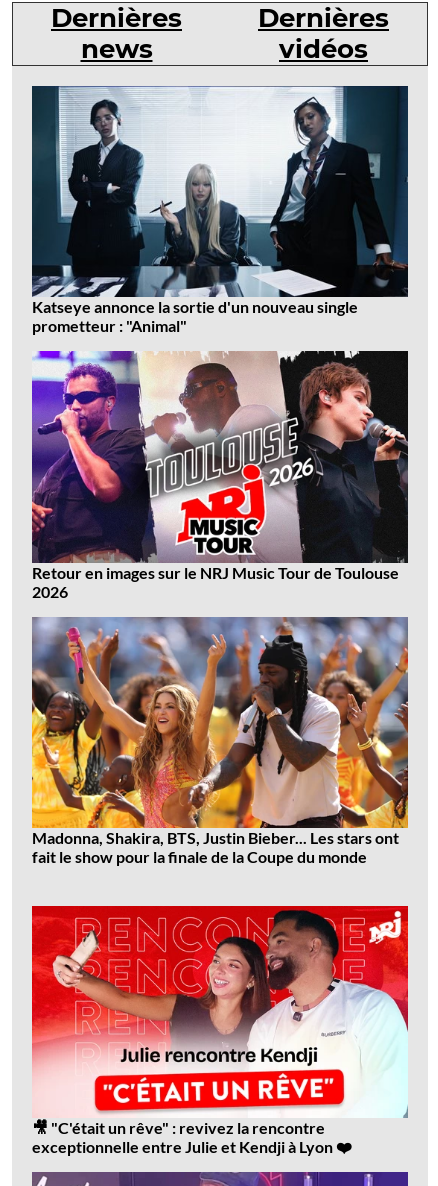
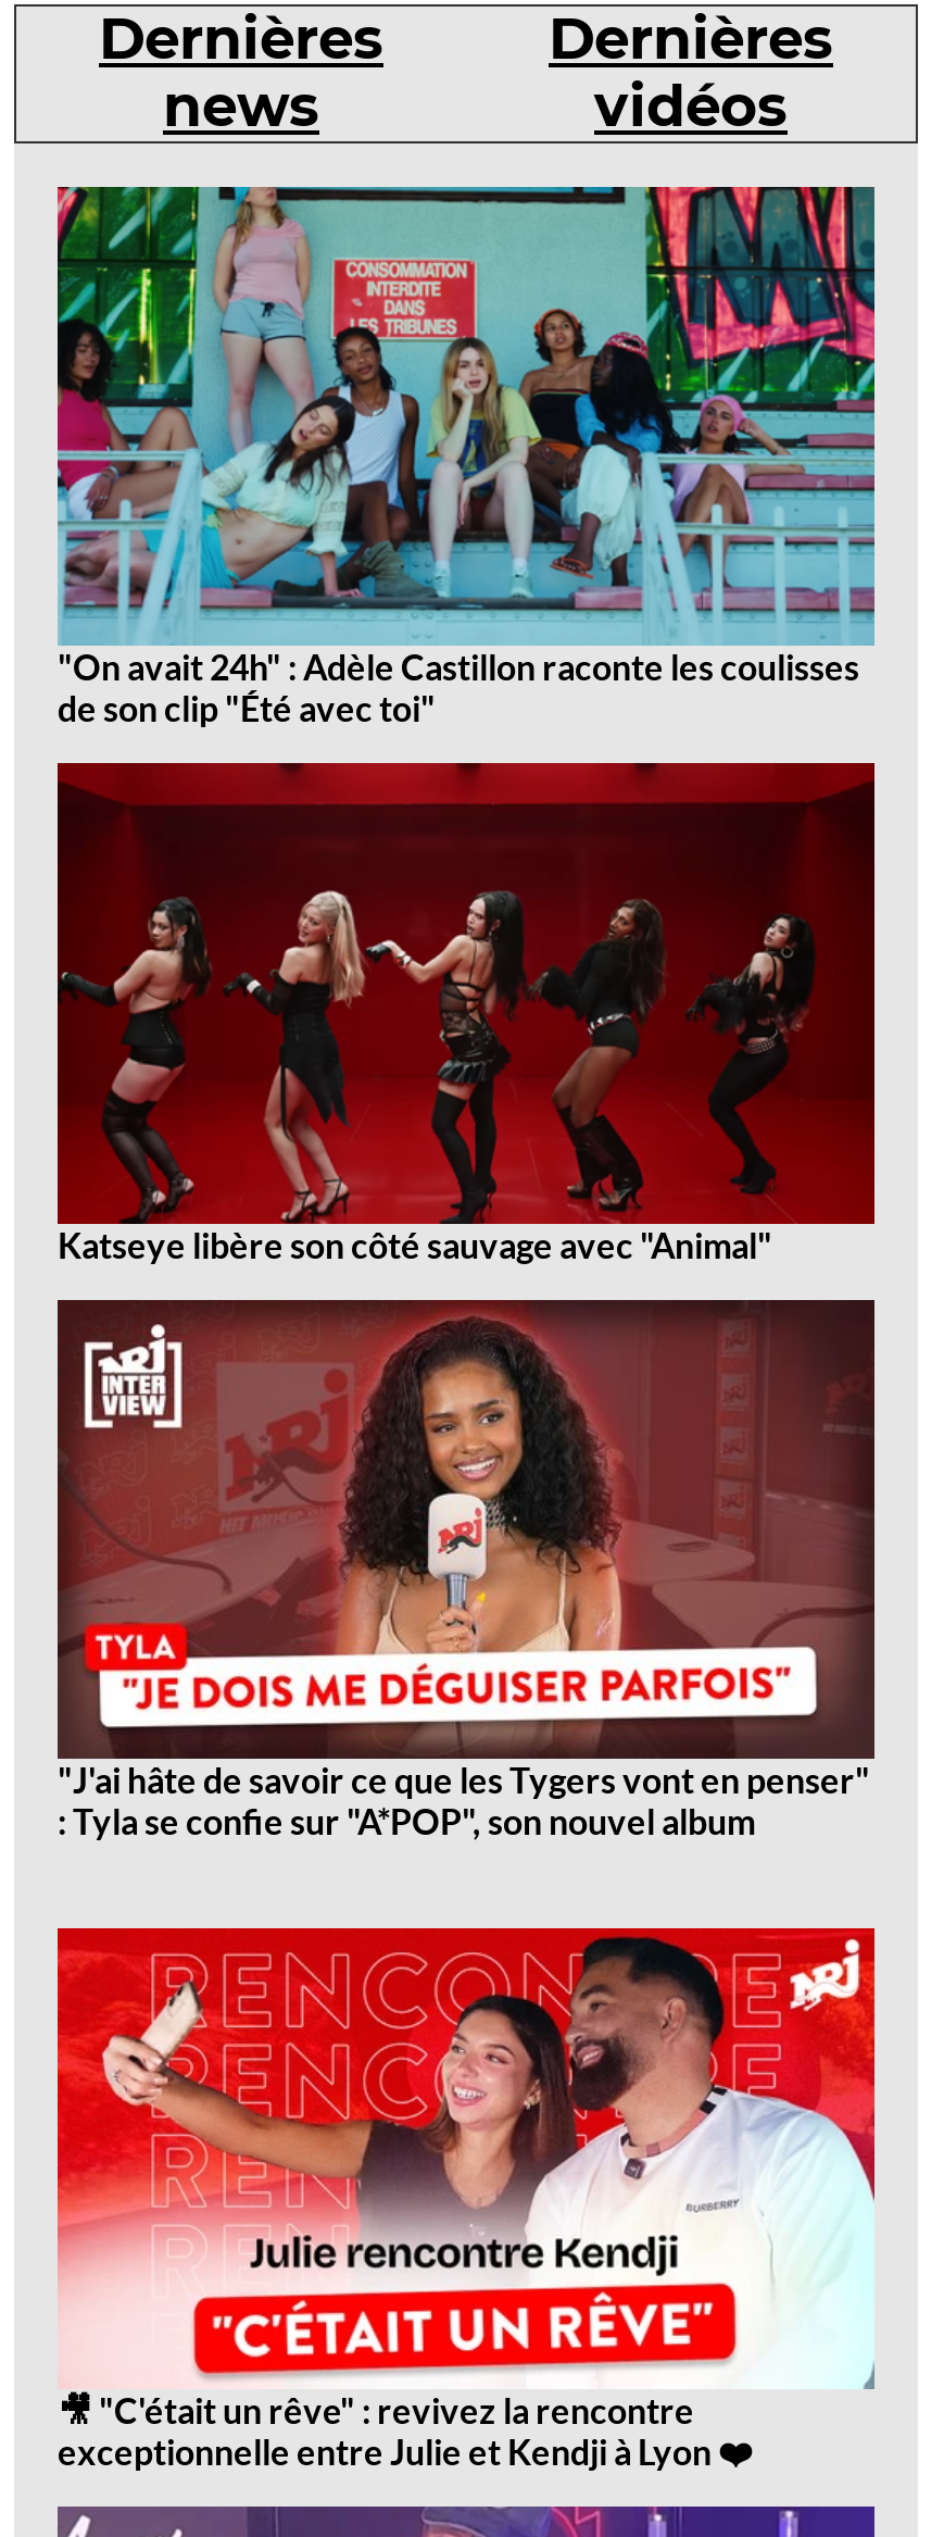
[31,85,409,335] [image] | Katseye annonce la sortie d'un nouveau single | prometteur : "Animal" -> [55,185,877,729] [image] | "On avait 24h" : Adèle Castillon raconte les coulisses | de son clip "Été avec toi"
[31,350,409,601] [image] | Retour en images sur le NRJ Music Tour de Toulouse | 2026 -> [55,761,874,1265] [image] | Katseye libère son côté sauvage avec "Animal"
[31,616,409,866] [image] | Madonna, Shakira, BTS, Justin Bieber... Les stars ont | fait le show pour la finale de la Coupe du monde -> [55,1298,877,1842] [image] | "J'ai hâte de savoir ce que les Tygers vont en penser" | : Tyla se confie sur "A*POP", son nouvel album

